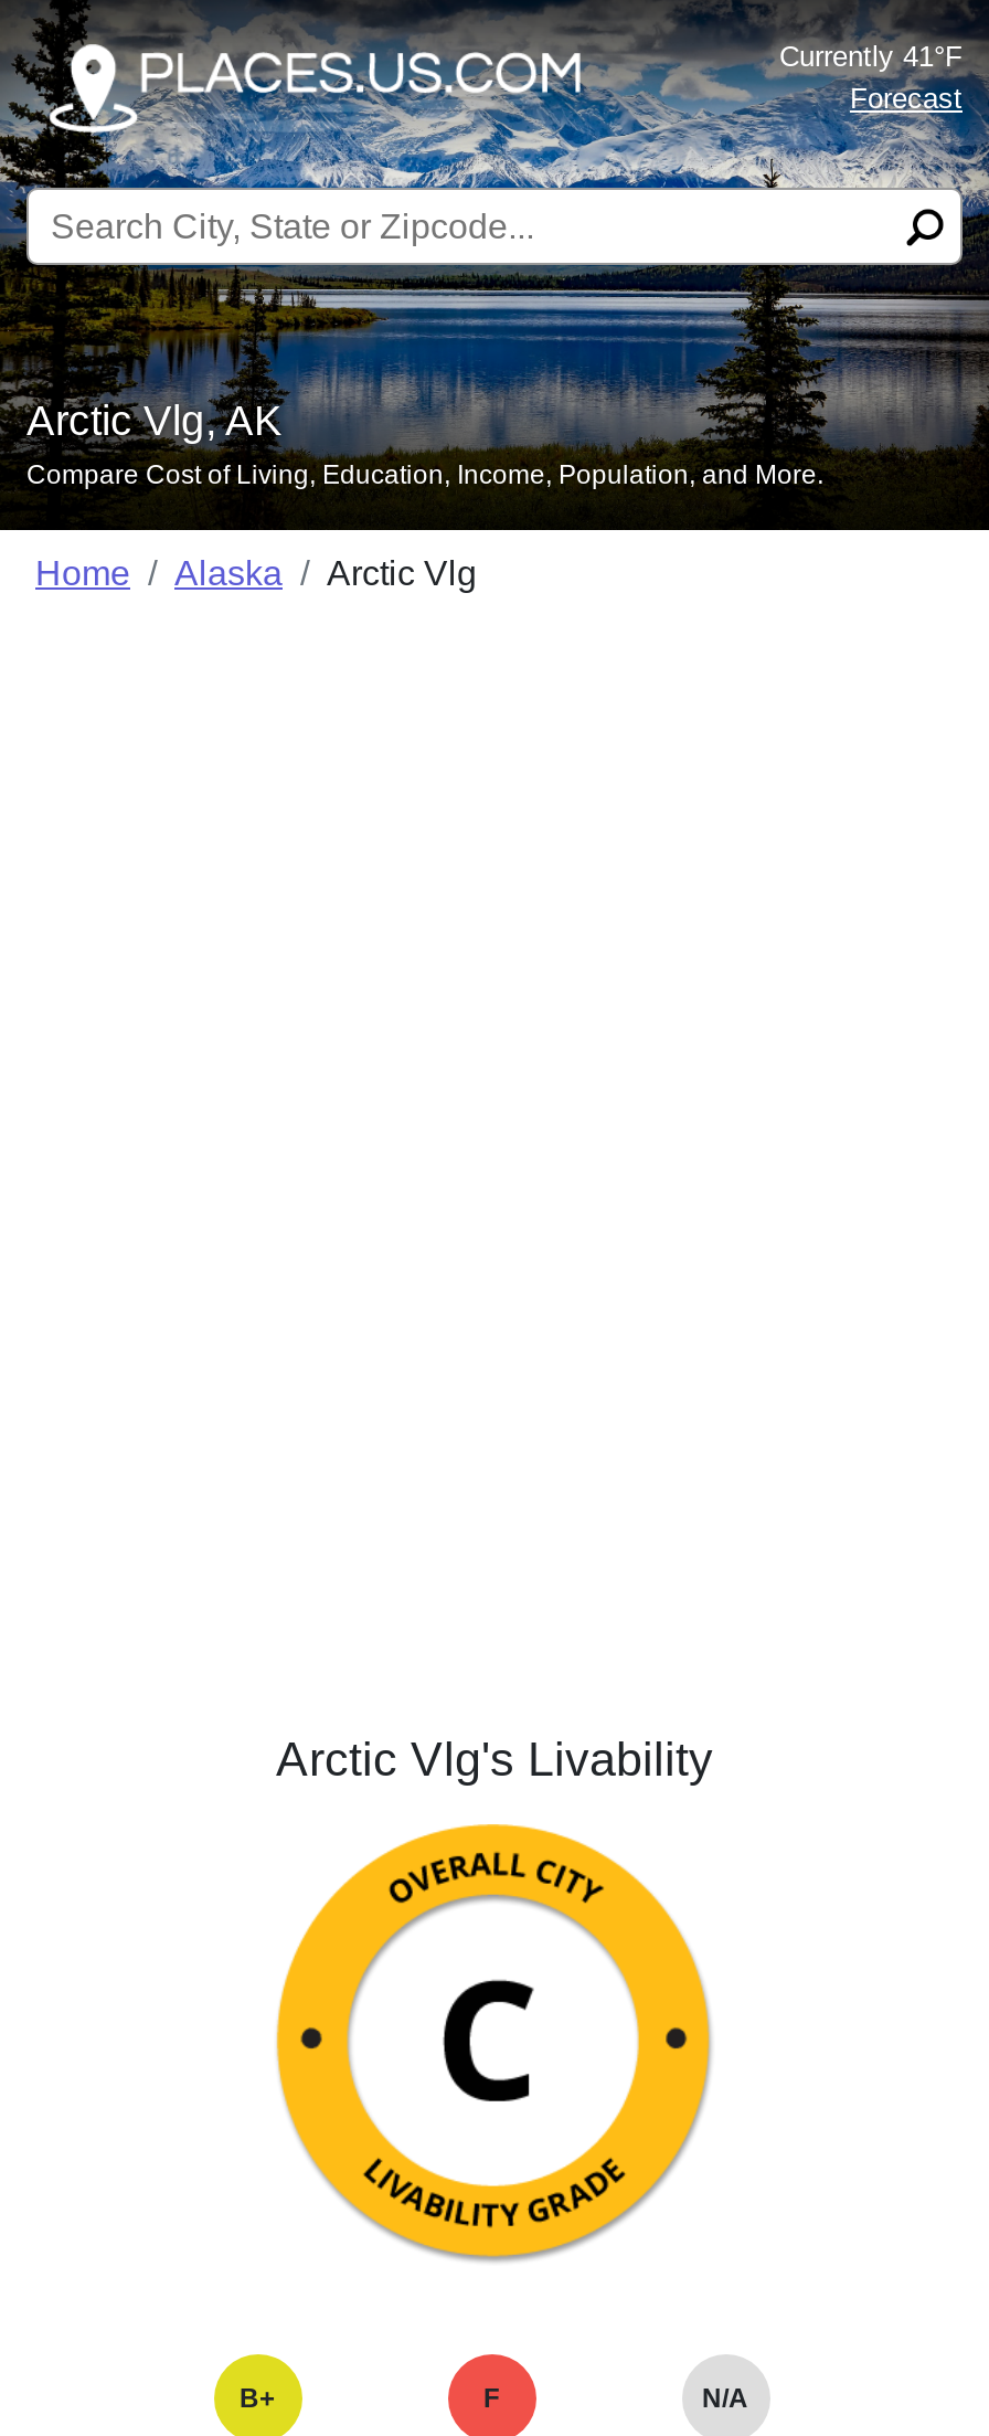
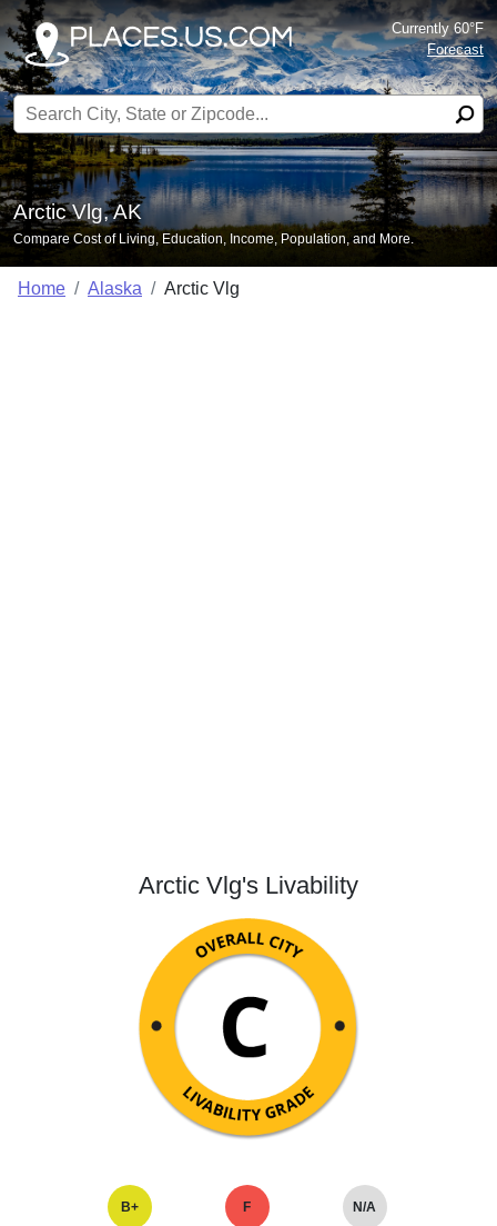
[779,40,963,73] Currently 41°F -> [392,20,484,37] Currently 60°F

